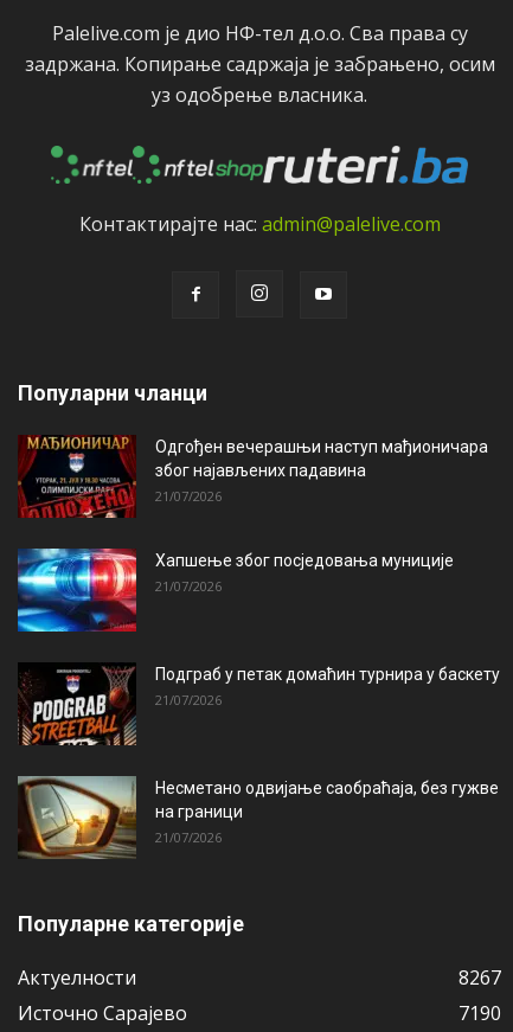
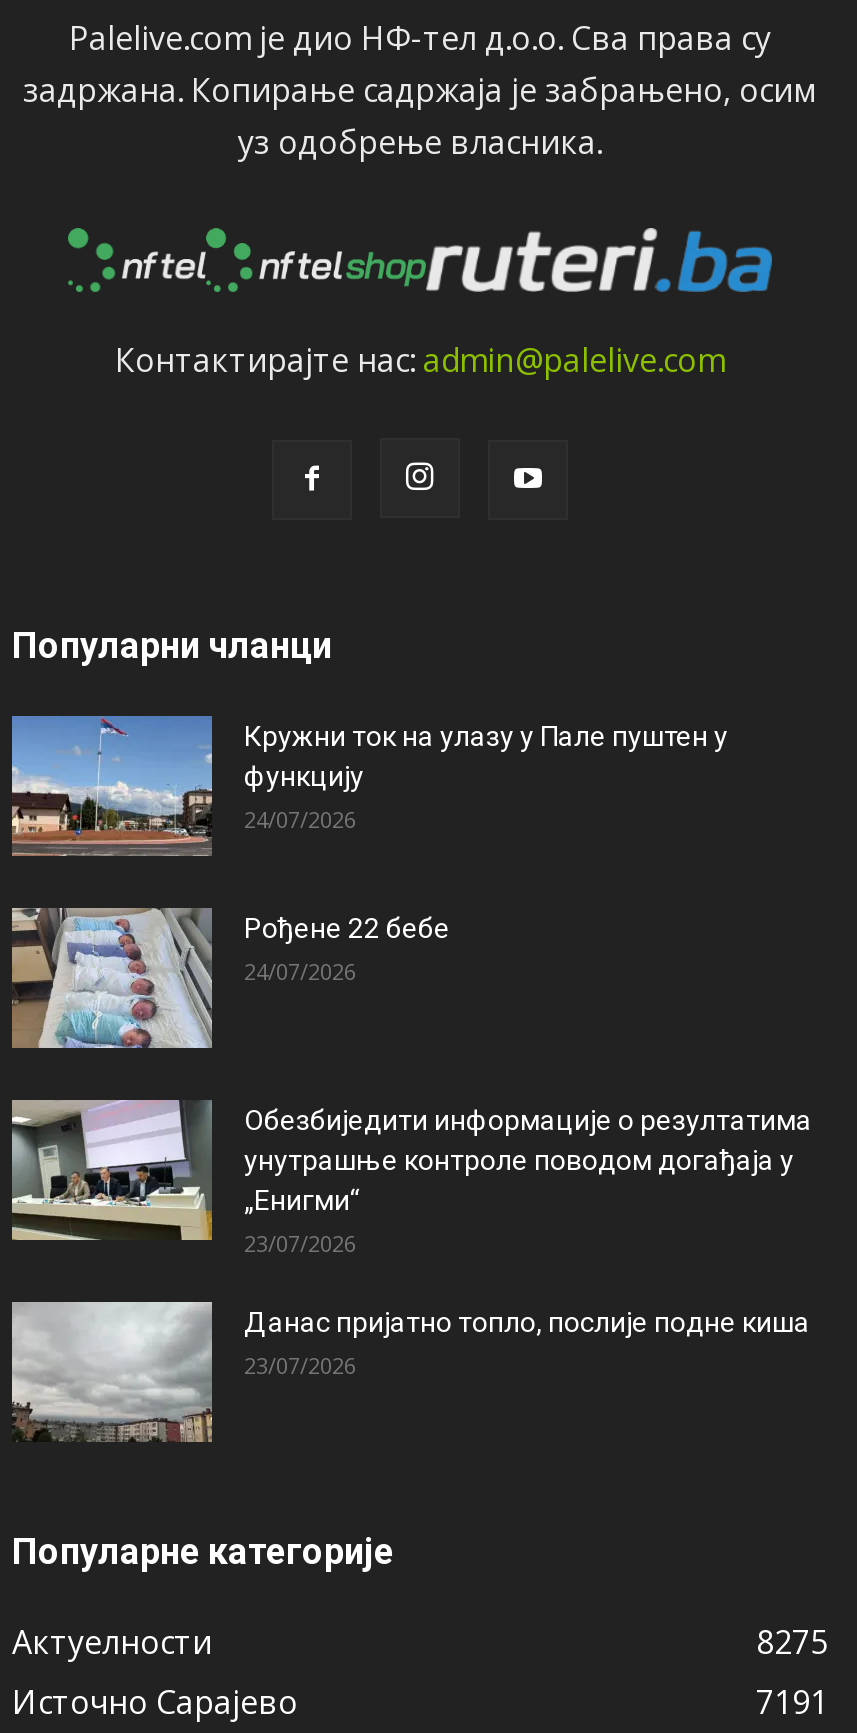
[18,435,488,519] [image] | Одгођен вечерашњи наступ мађионичара | због најављених падавина | 21/07/2026 -> [10,714,728,858] [image] | Кружни ток на улазу у Пале пуштен у | функцију | 24/07/2026
[17,547,454,633] [image] | Хапшење због посједовања муниције | 21/07/2026 -> [10,906,450,1050] [image] | Рођене 22 бебе | 24/07/2026
[18,662,500,746] [image] | Подграб у петак домаћин турнира у баскету | 21/07/2026 -> [10,1098,812,1258] [image] | Обезбиједити информације о резултатима | унутрашње контроле поводом догађаја у | „Енигми“ | 23/07/2026
[18,776,499,859] [image] | Несметано одвијање саобраћаја, без гужве | на граници | 21/07/2026 -> [10,1300,810,1442] [image] | Данас пријатно топло, послије подне киша | 23/07/2026
[459,964,501,990] 8267 -> [756,1620,828,1664] 8275
[459,1000,501,1026] 7190 -> [756,1680,828,1724] 7191

